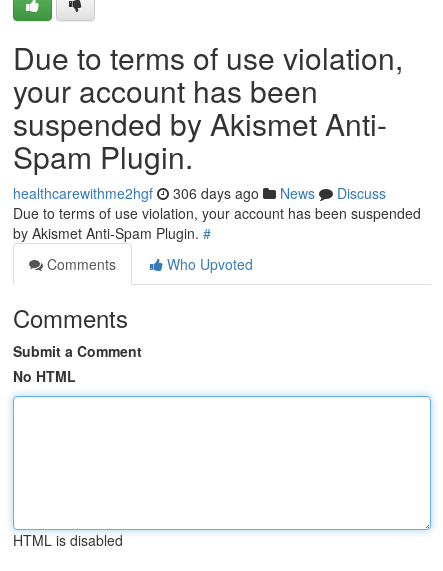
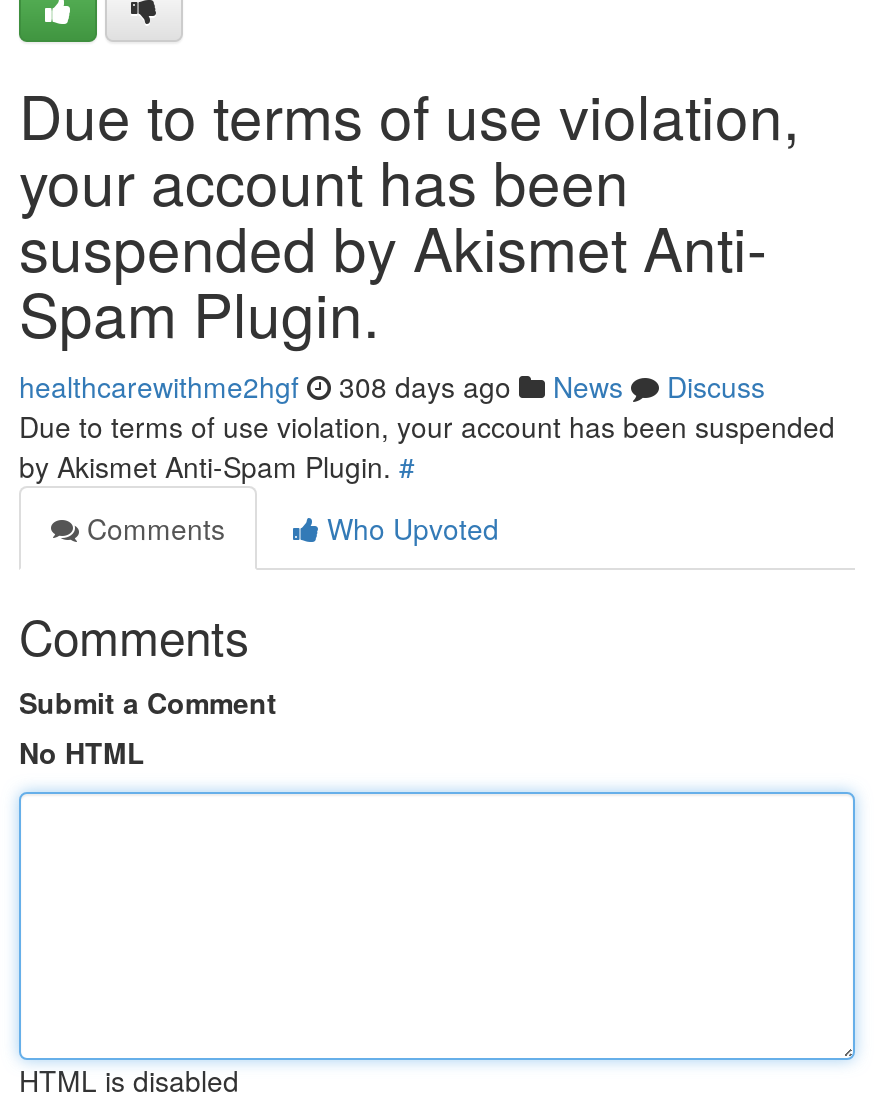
[13,183,386,203] healthcarewithme2hgf 306 days ago News Discuss -> [19,366,765,406] healthcarewithme2hgf 308 days ago News Discuss

